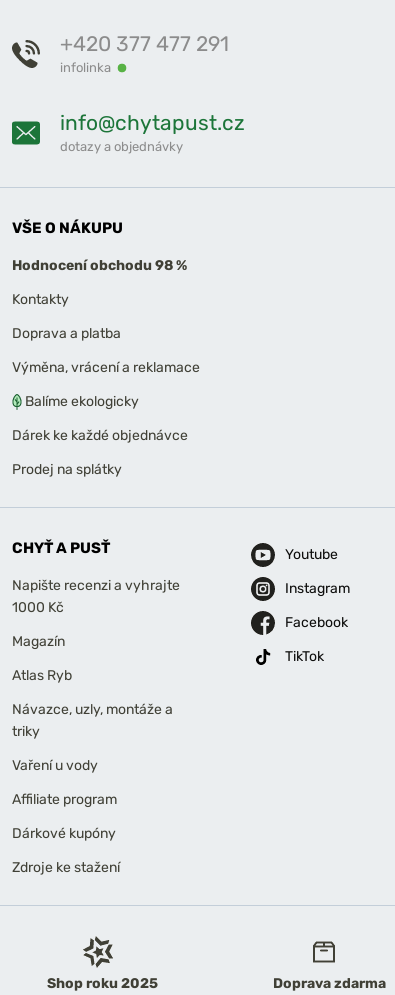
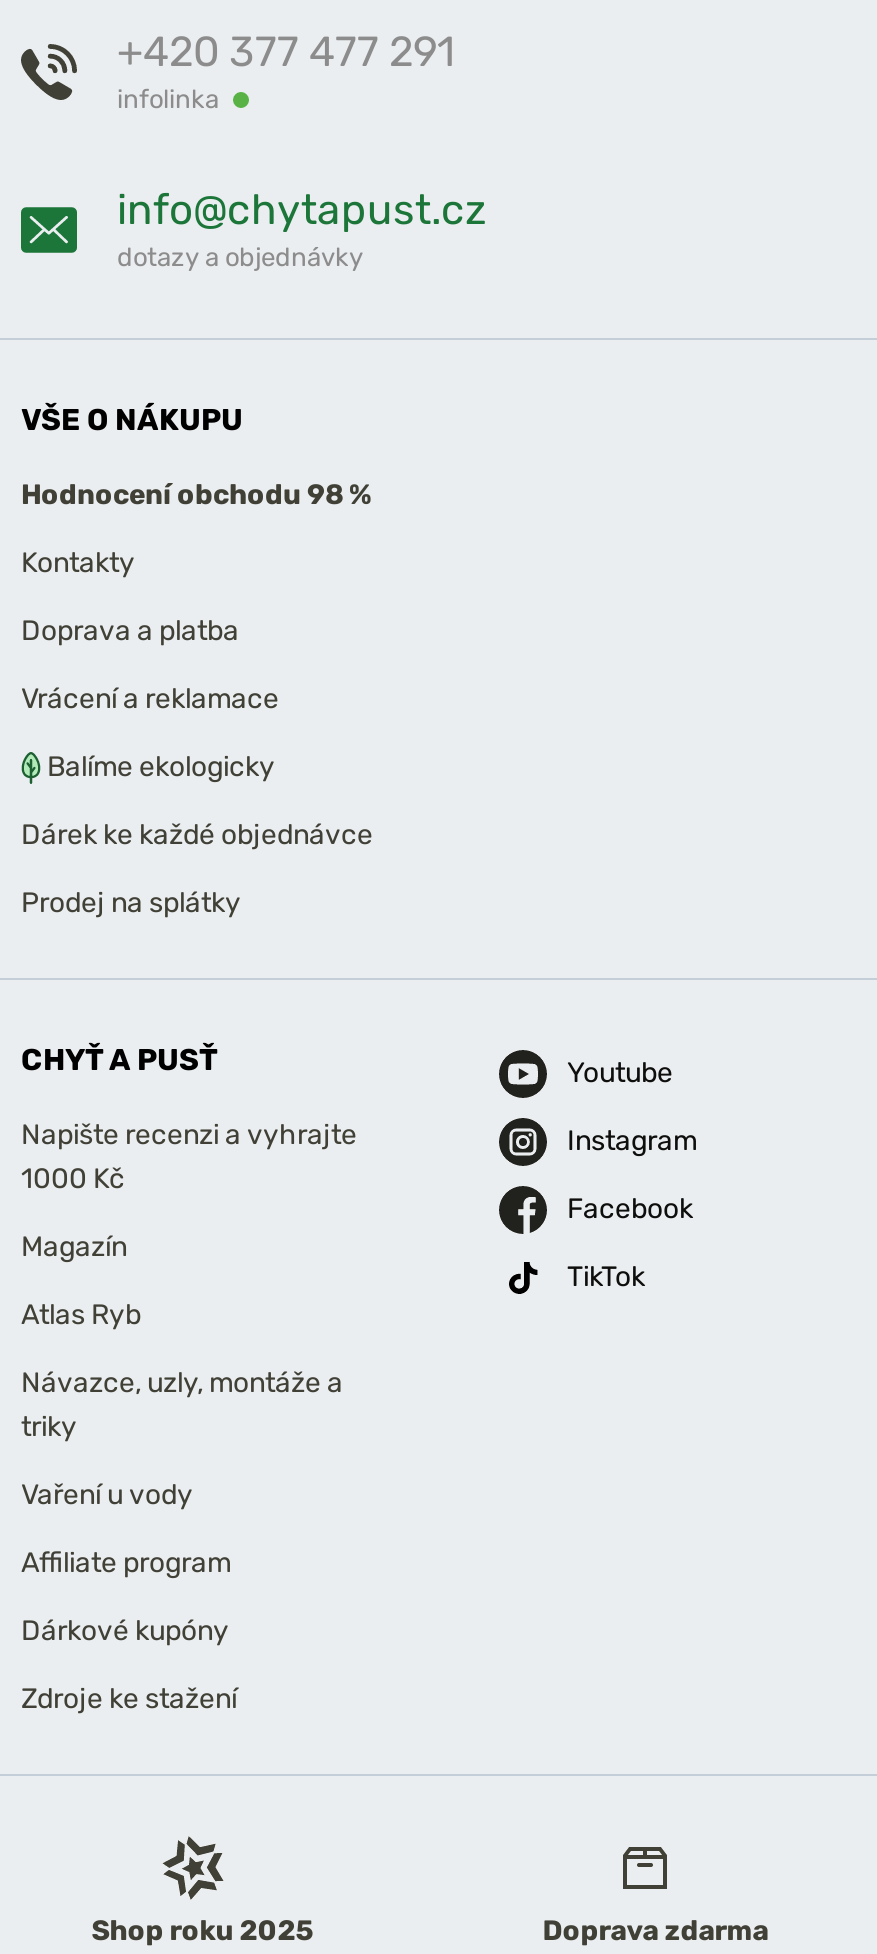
[12,359,200,376] Výměna, vrácení a reklamace -> [21,682,279,716] Vrácení a reklamace

